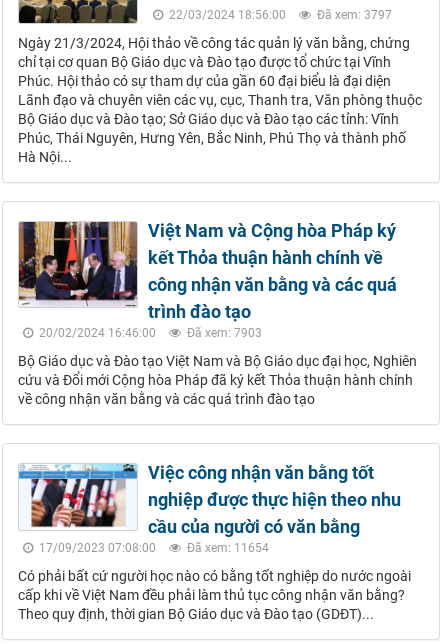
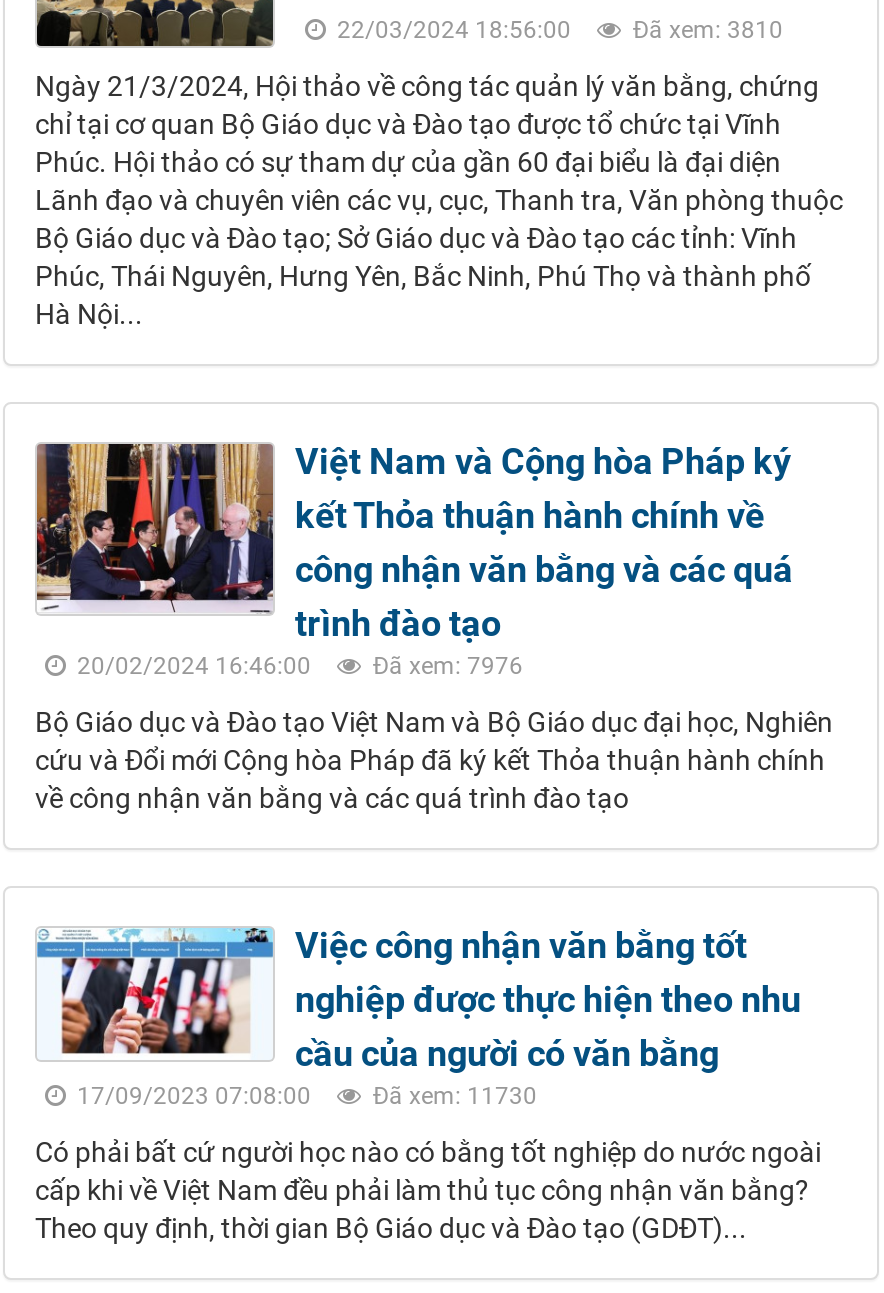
[166,8,392,22] 22/03/2024 18:56:00 Đã xem: 3797 -> [331,16,783,44] 22/03/2024 18:56:00 Đã xem: 3810
[36,326,262,340] 20/02/2024 16:46:00 Đã xem: 7903 -> [71,652,523,680] 20/02/2024 16:46:00 Đã xem: 7976
[36,541,269,555] 17/09/2023 07:08:00 Đã xem: 11654 -> [71,1082,537,1110] 17/09/2023 07:08:00 Đã xem: 11730

